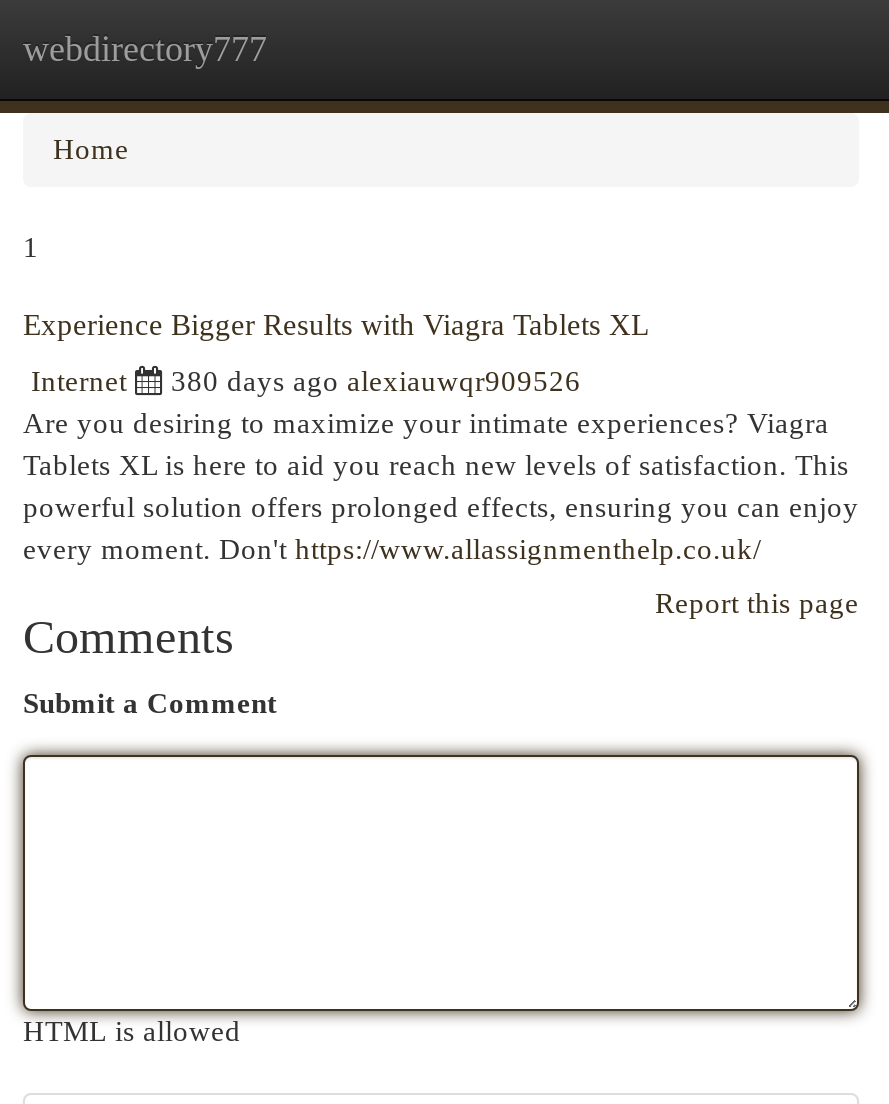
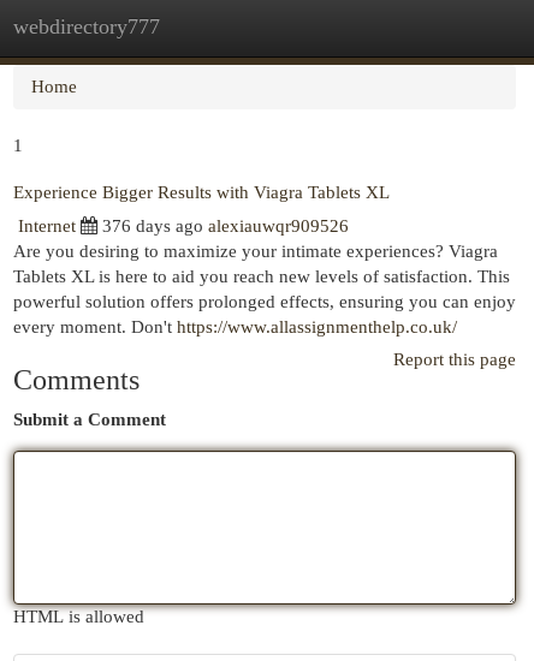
[171,365,581,397] 380 days ago alexiauwqr909526 -> [102,216,349,236] 376 days ago alexiauwqr909526

